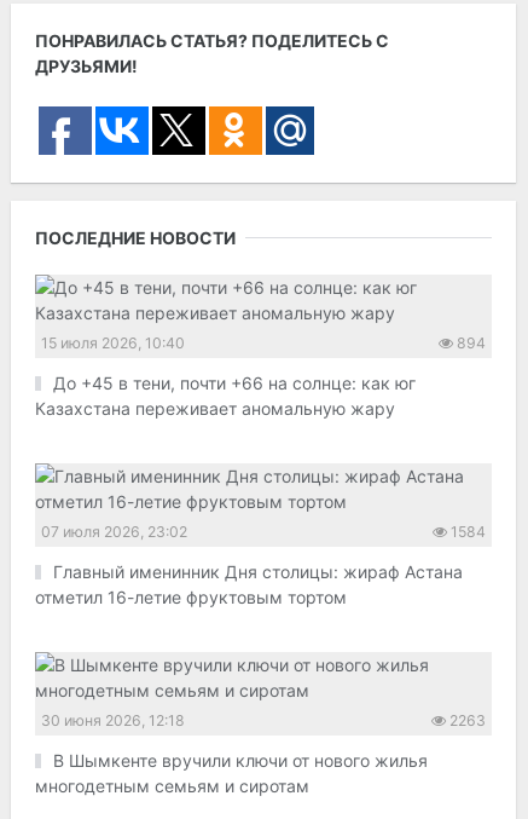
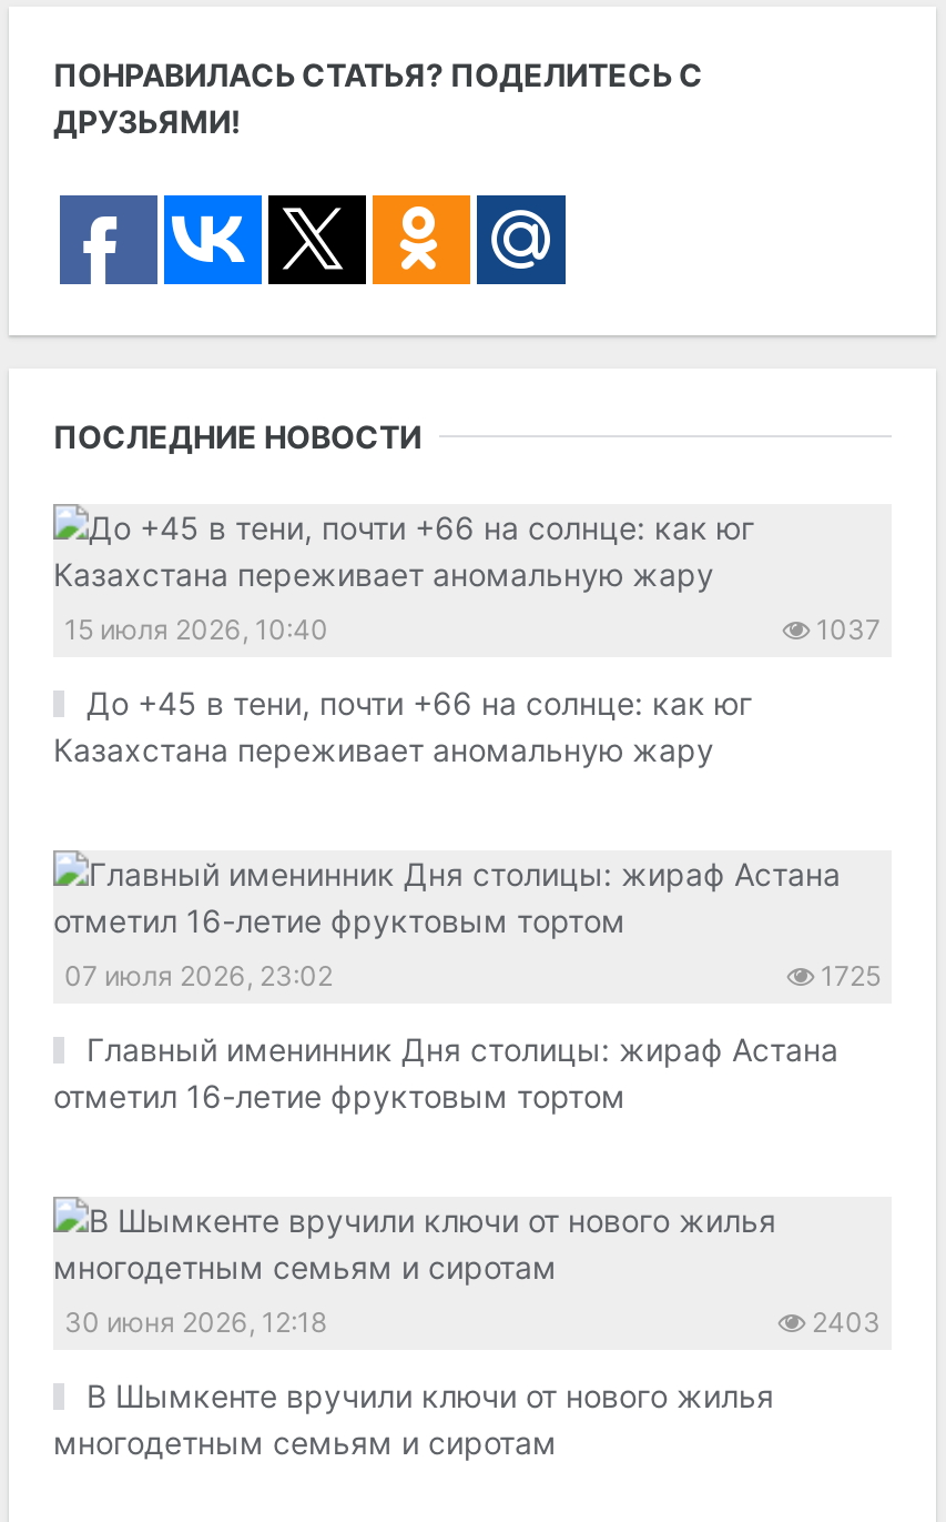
[453,334,486,352] 894 -> [810,613,881,647] 1037
[447,523,486,541] 1584 -> [814,960,881,993] 1725
[446,712,486,730] 2263 -> [805,1306,881,1339] 2403

